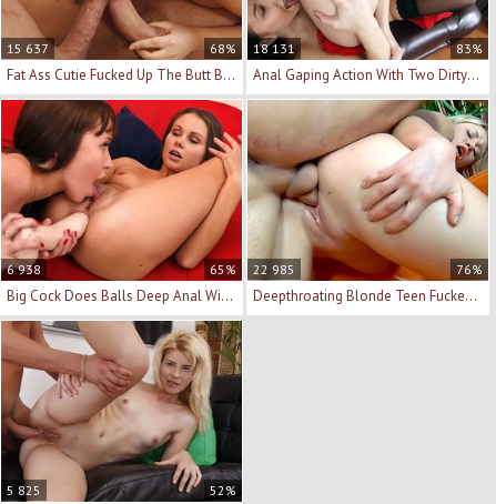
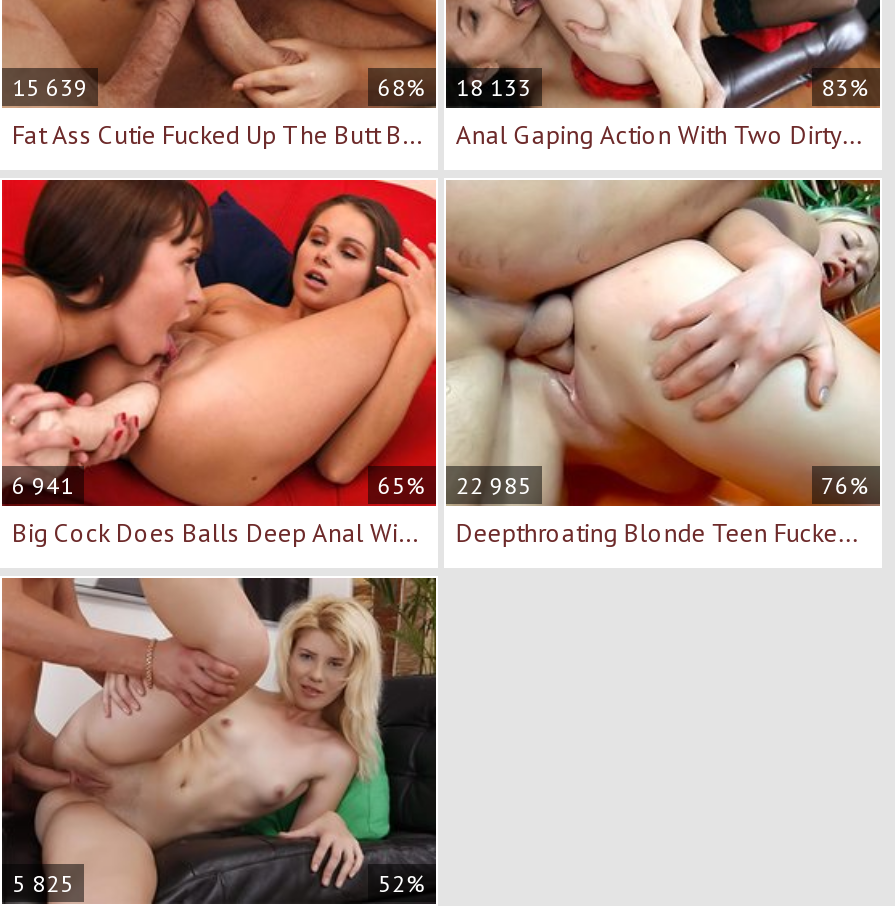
[7,39,49,56] 15 637 -> [12,71,88,101] 15 639
[209,39,295,56] 68% 18 131 -> [378,71,532,101] 68% 18 133
[7,260,41,277] 6 938 -> [12,469,74,499] 6 941

